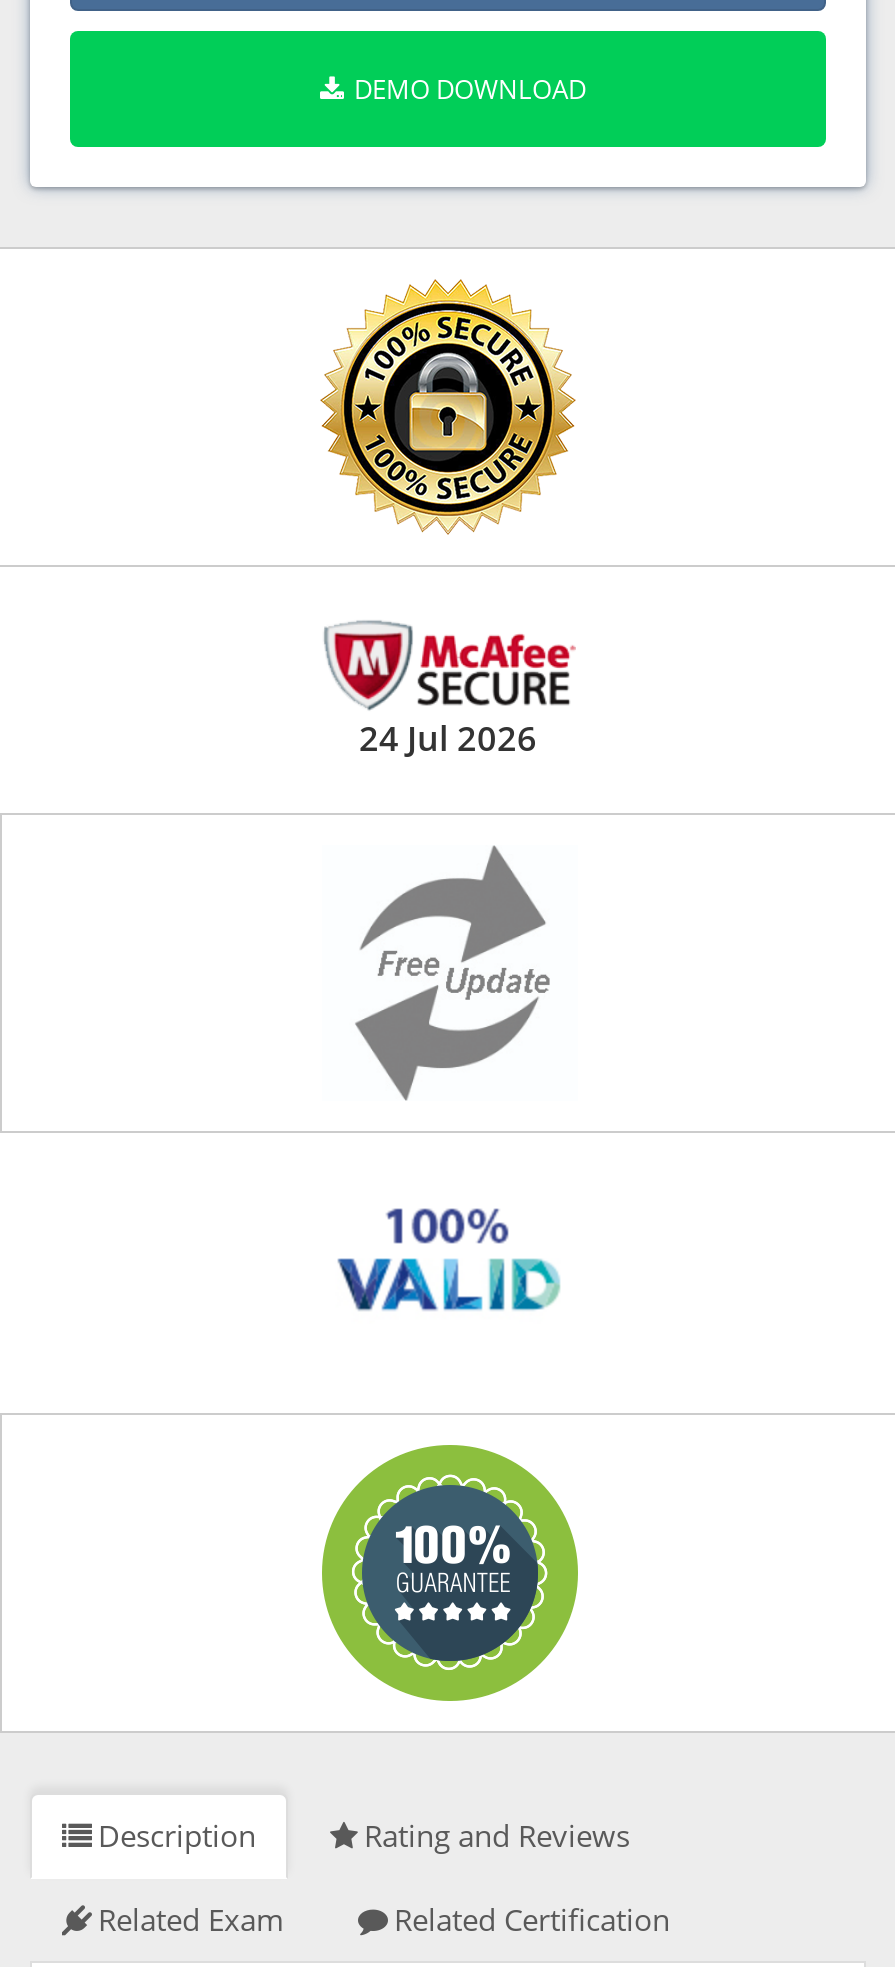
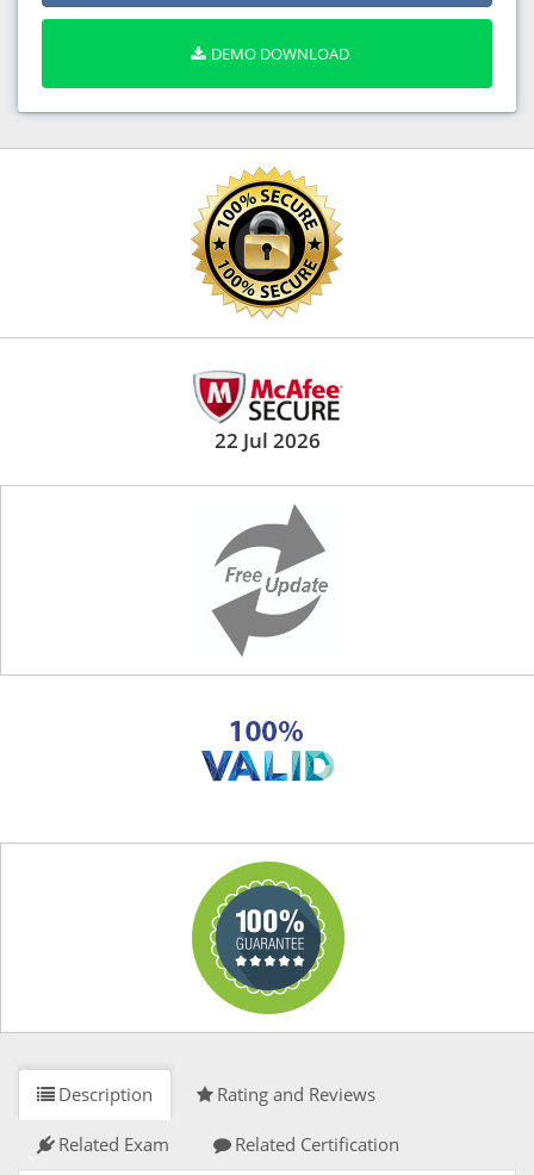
[359,716,537,762] 24 Jul 2026 -> [214,427,320,455] 22 Jul 2026

